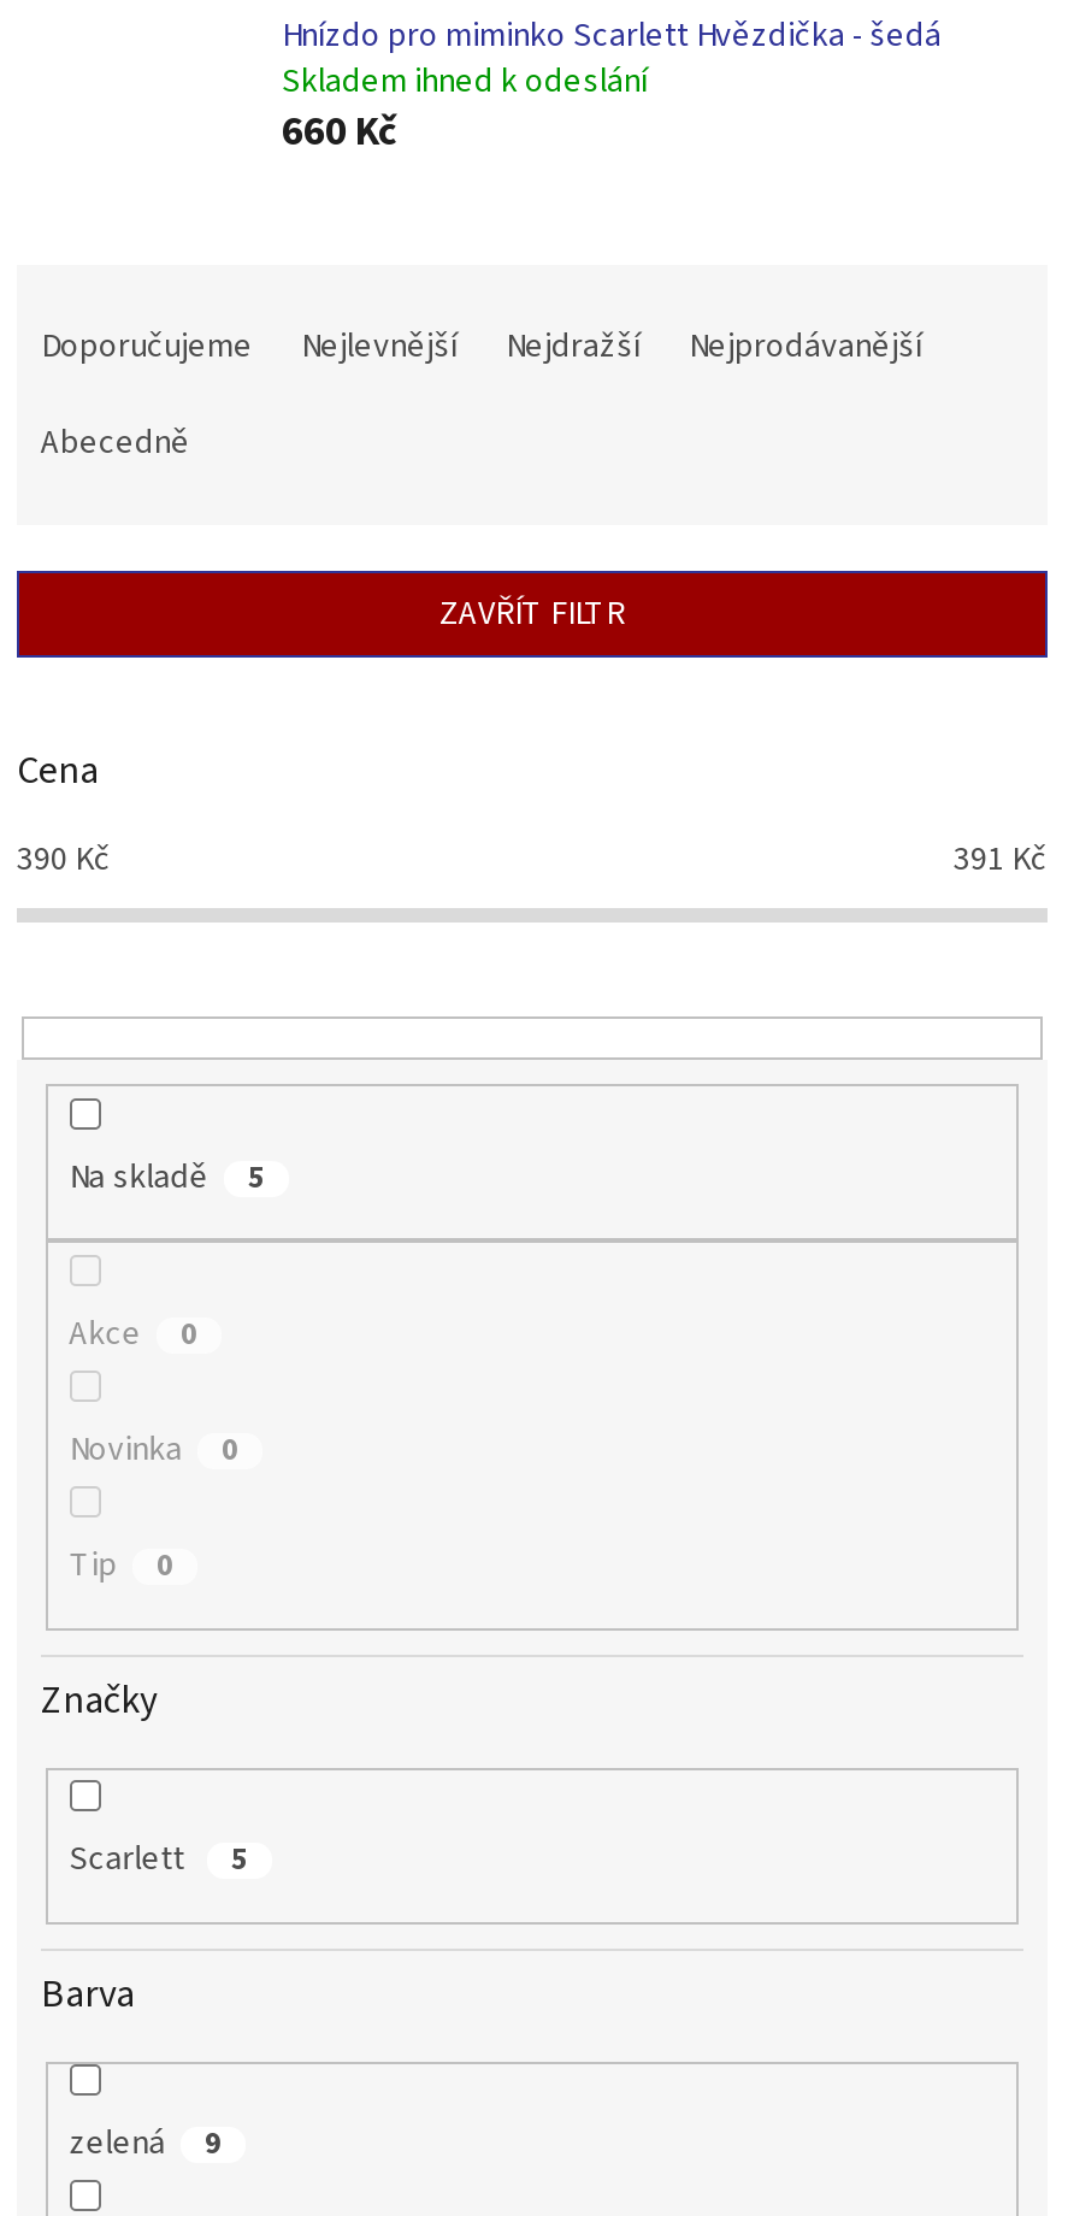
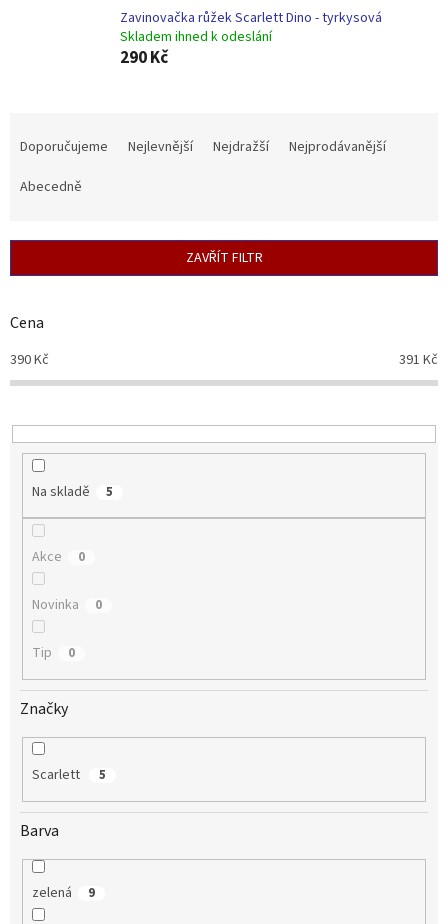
[282,12,942,60] Hnízdo pro miminko Scarlett Hvězdička - šedá -> [120,8,382,28] Zavinovačka růžek Scarlett Dino - tyrkysová
[282,103,397,161] 660 Kč -> [120,46,168,70] 290 Kč

